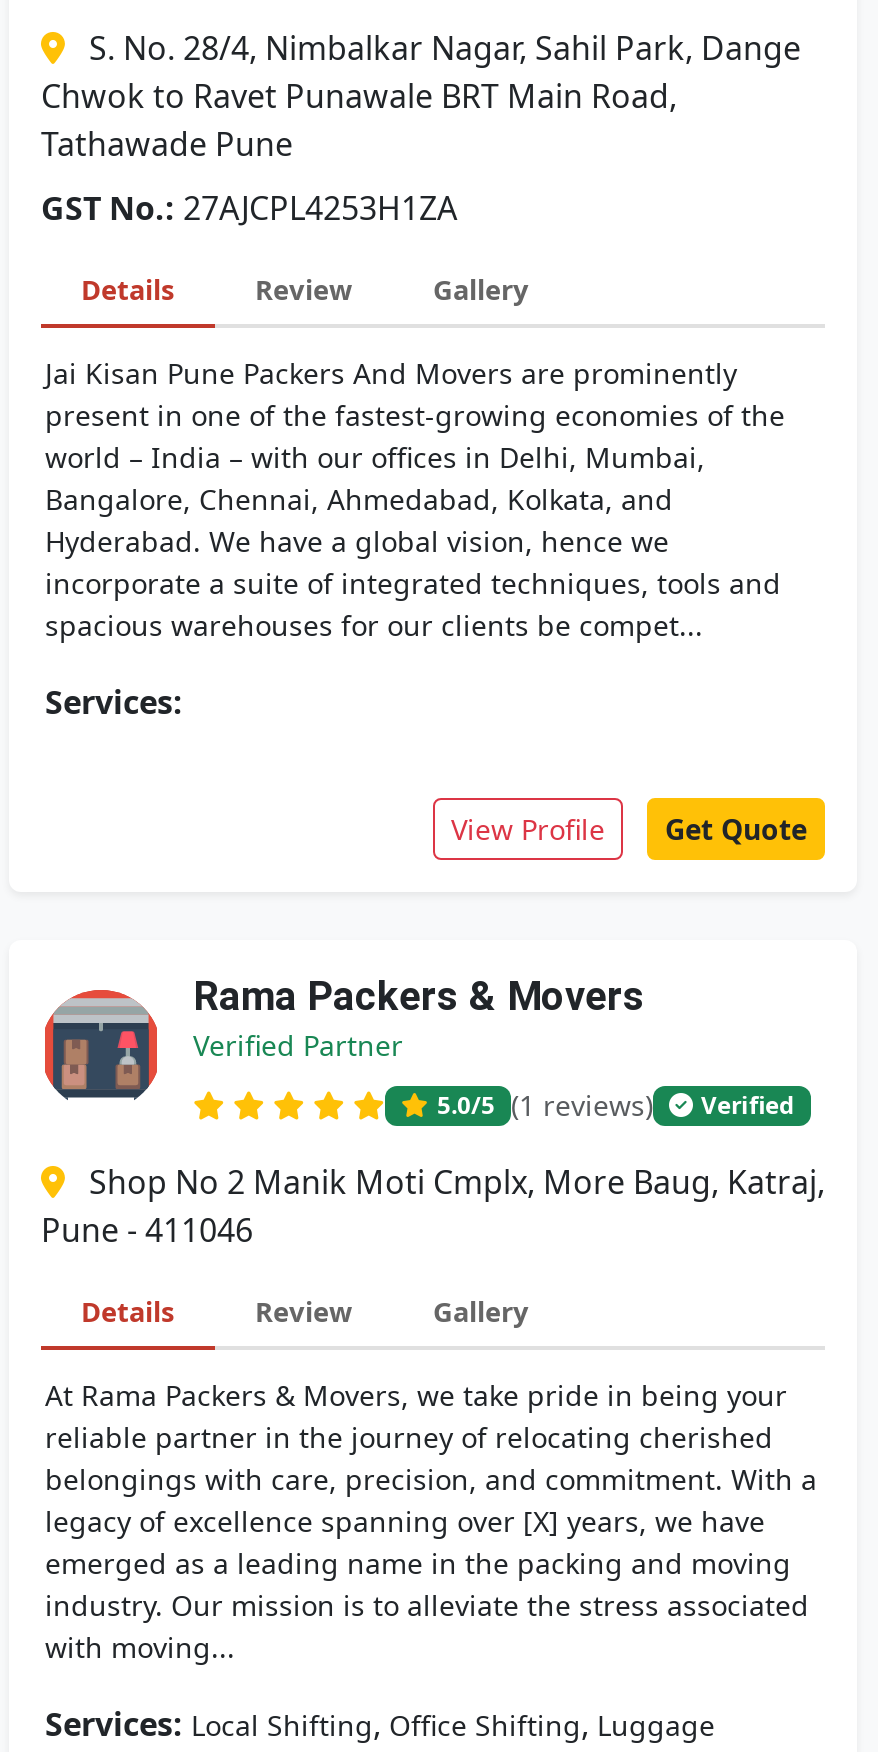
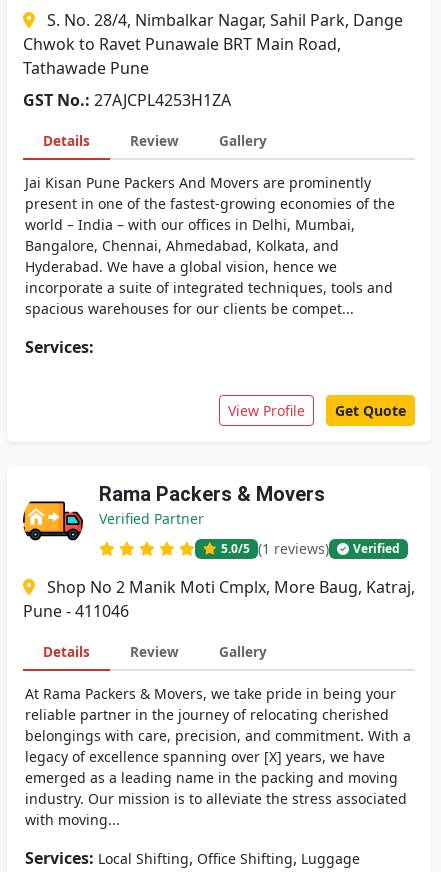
[41,988,161,1102] [image] -> [22,491,84,545] [image]

